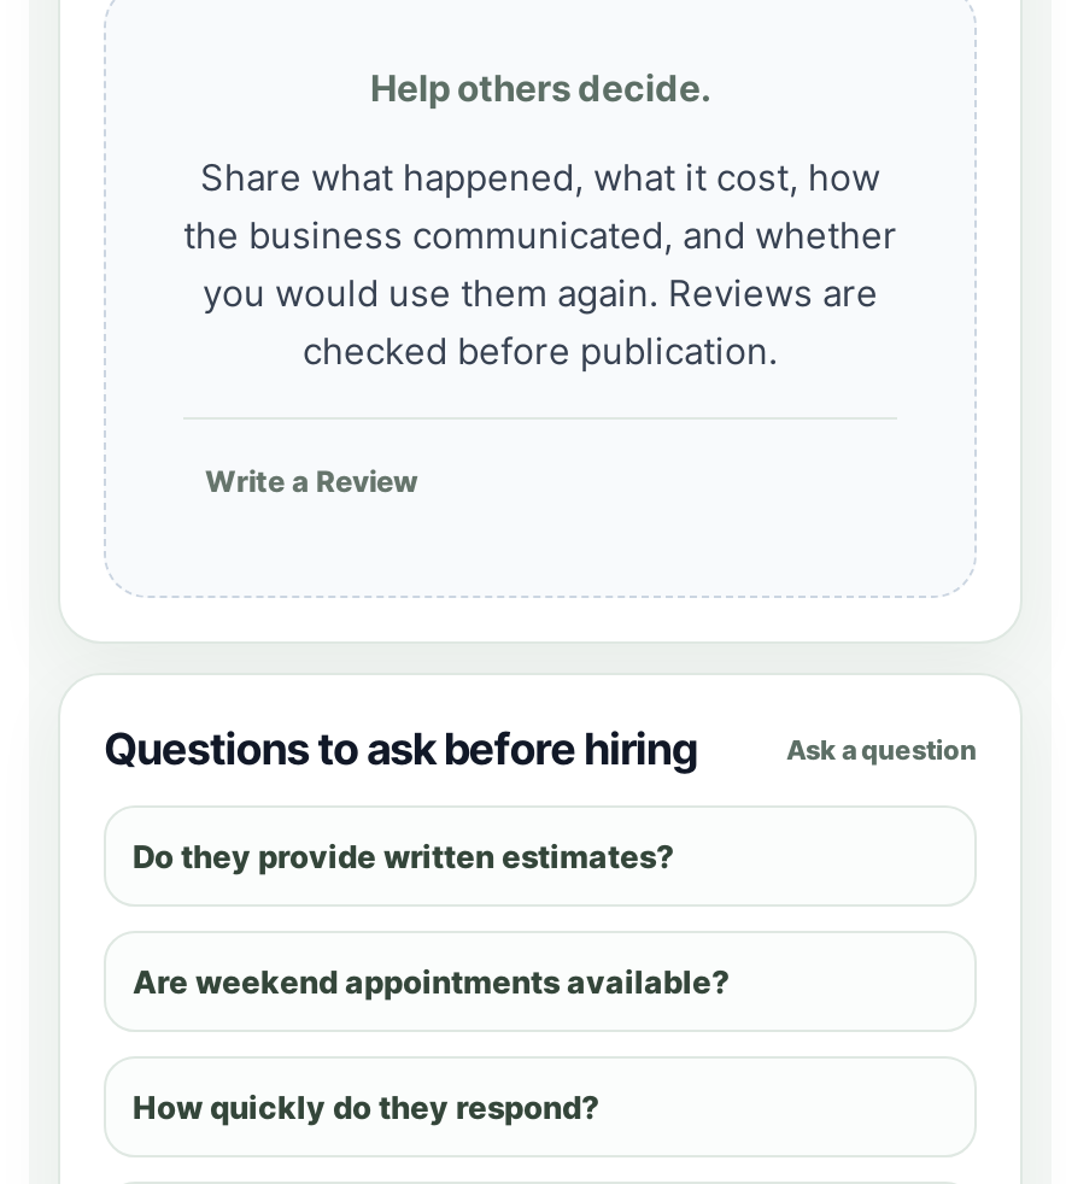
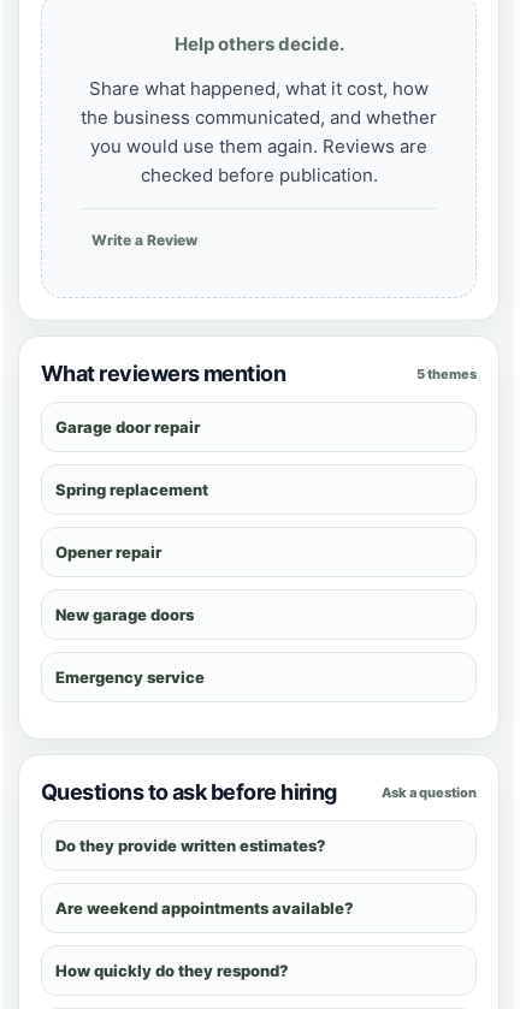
none -> [41,361,477,687] What reviewers mention | 5 themes | Garage door repair | Spring replacement | Opener repair | New garage doors | Emergency service

